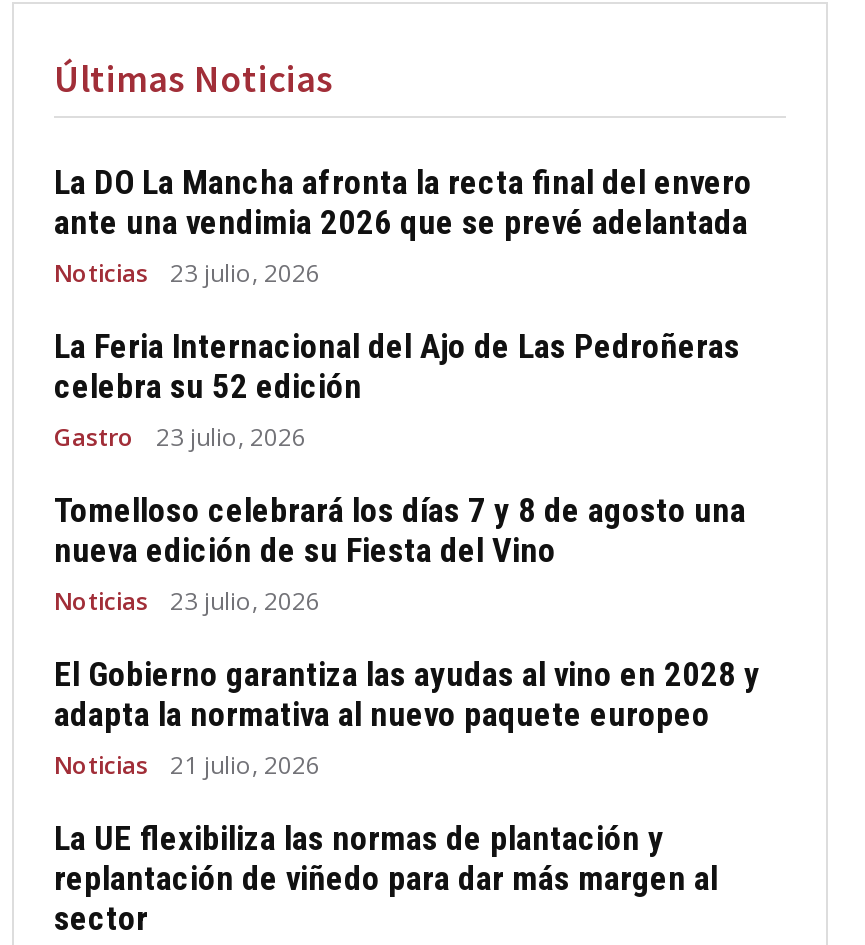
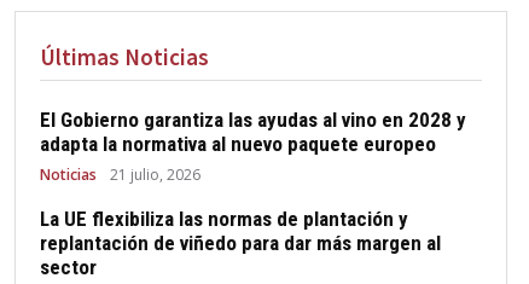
[54,161,752,617] La DO La Mancha afronta la recta final del envero | ante una vendimia 2026 que se prevé adelantada | Noticias | 23 julio, 2026 | La Feria Internacional del Ajo de Las Pedroñeras | celebra su 52 edición | Gastro | 23 julio, 2026 | Tomelloso celebrará los días 7 y 8 de agosto una | nueva edición de su Fiesta del Vino | Noticias | 23 julio, 2026 -> none

